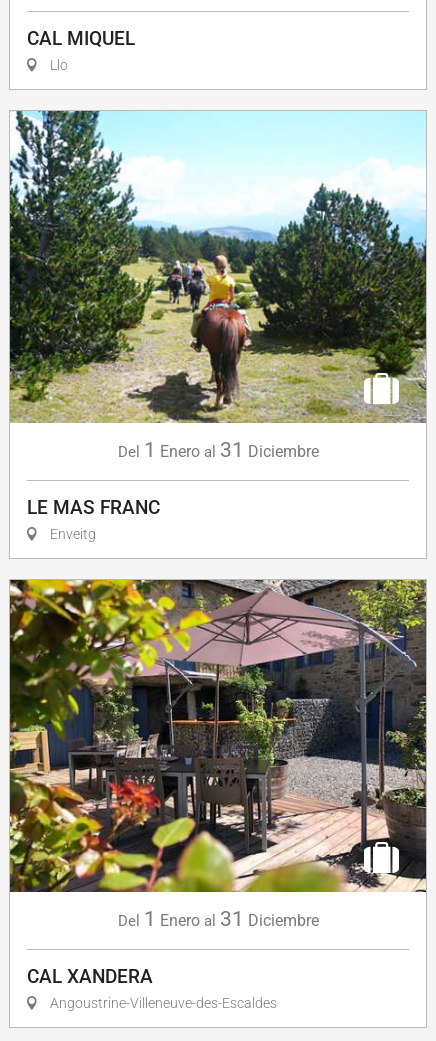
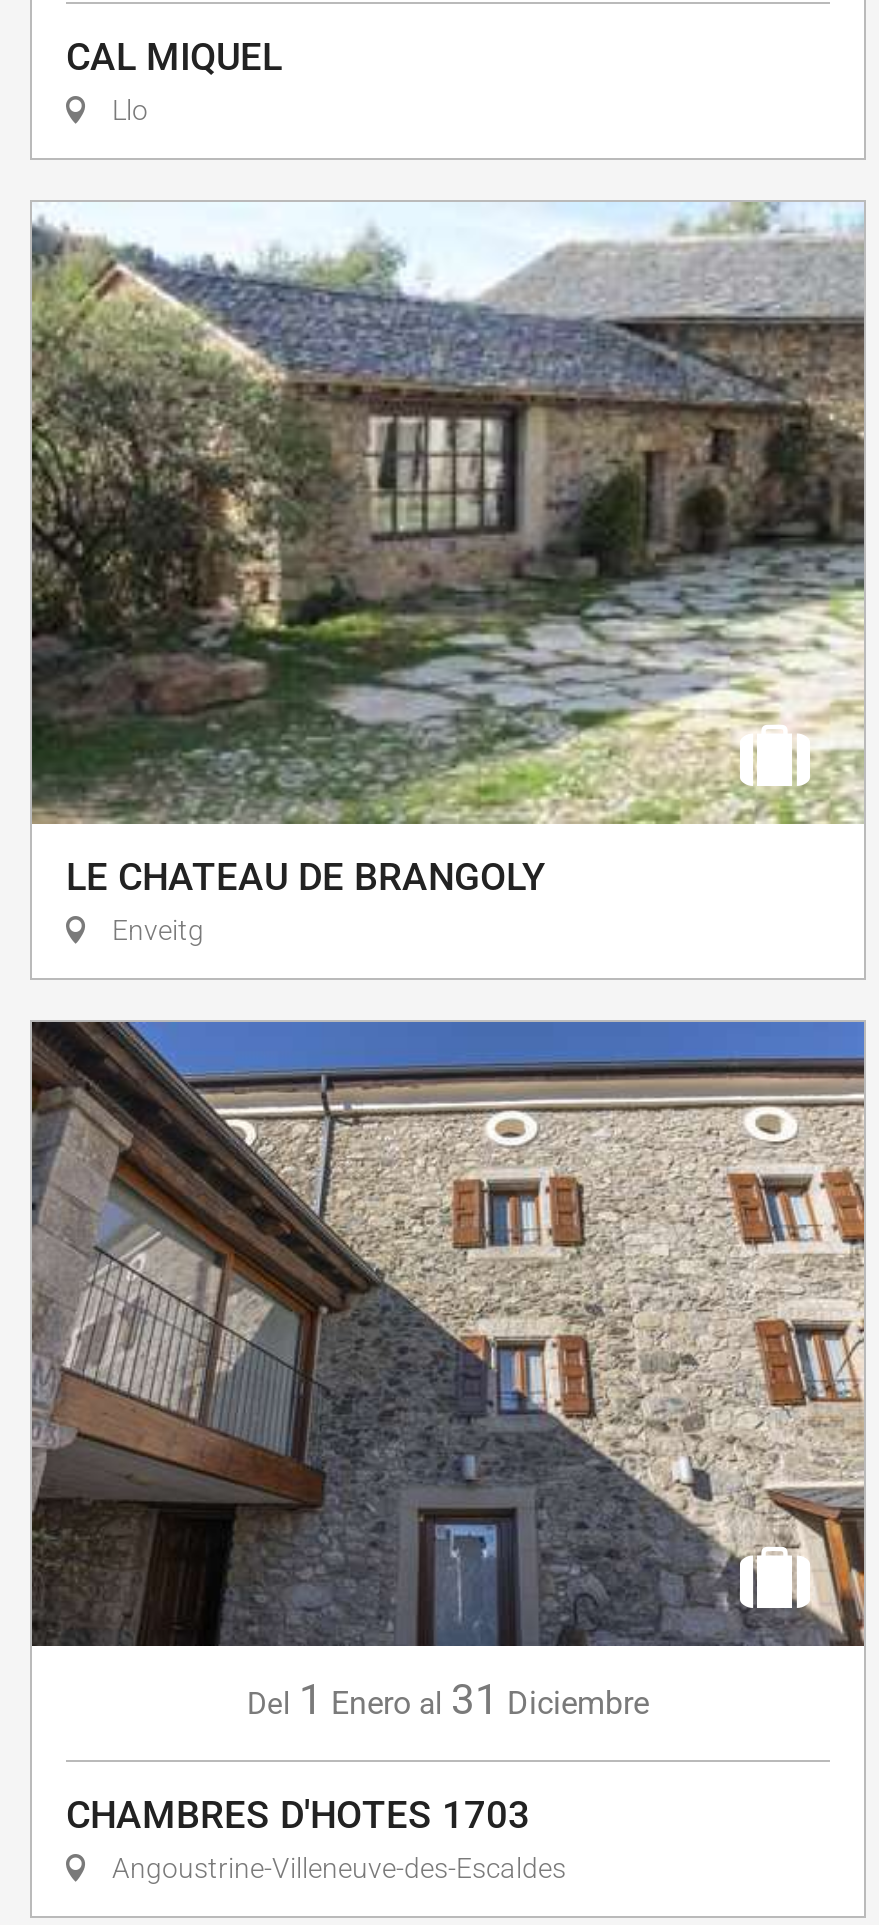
[9,110,427,519] [image] | Del 1 Enero al 31 Diciembre | LE MAS FRANC -> [30,200,866,900] [image] | LE CHATEAU DE BRANGOLY
[9,579,427,893] [image] -> [30,1020,866,1648] [image]
[27,965,153,988] CAL XANDERA -> [66,1792,530,1838] CHAMBRES D'HOTES 1703

